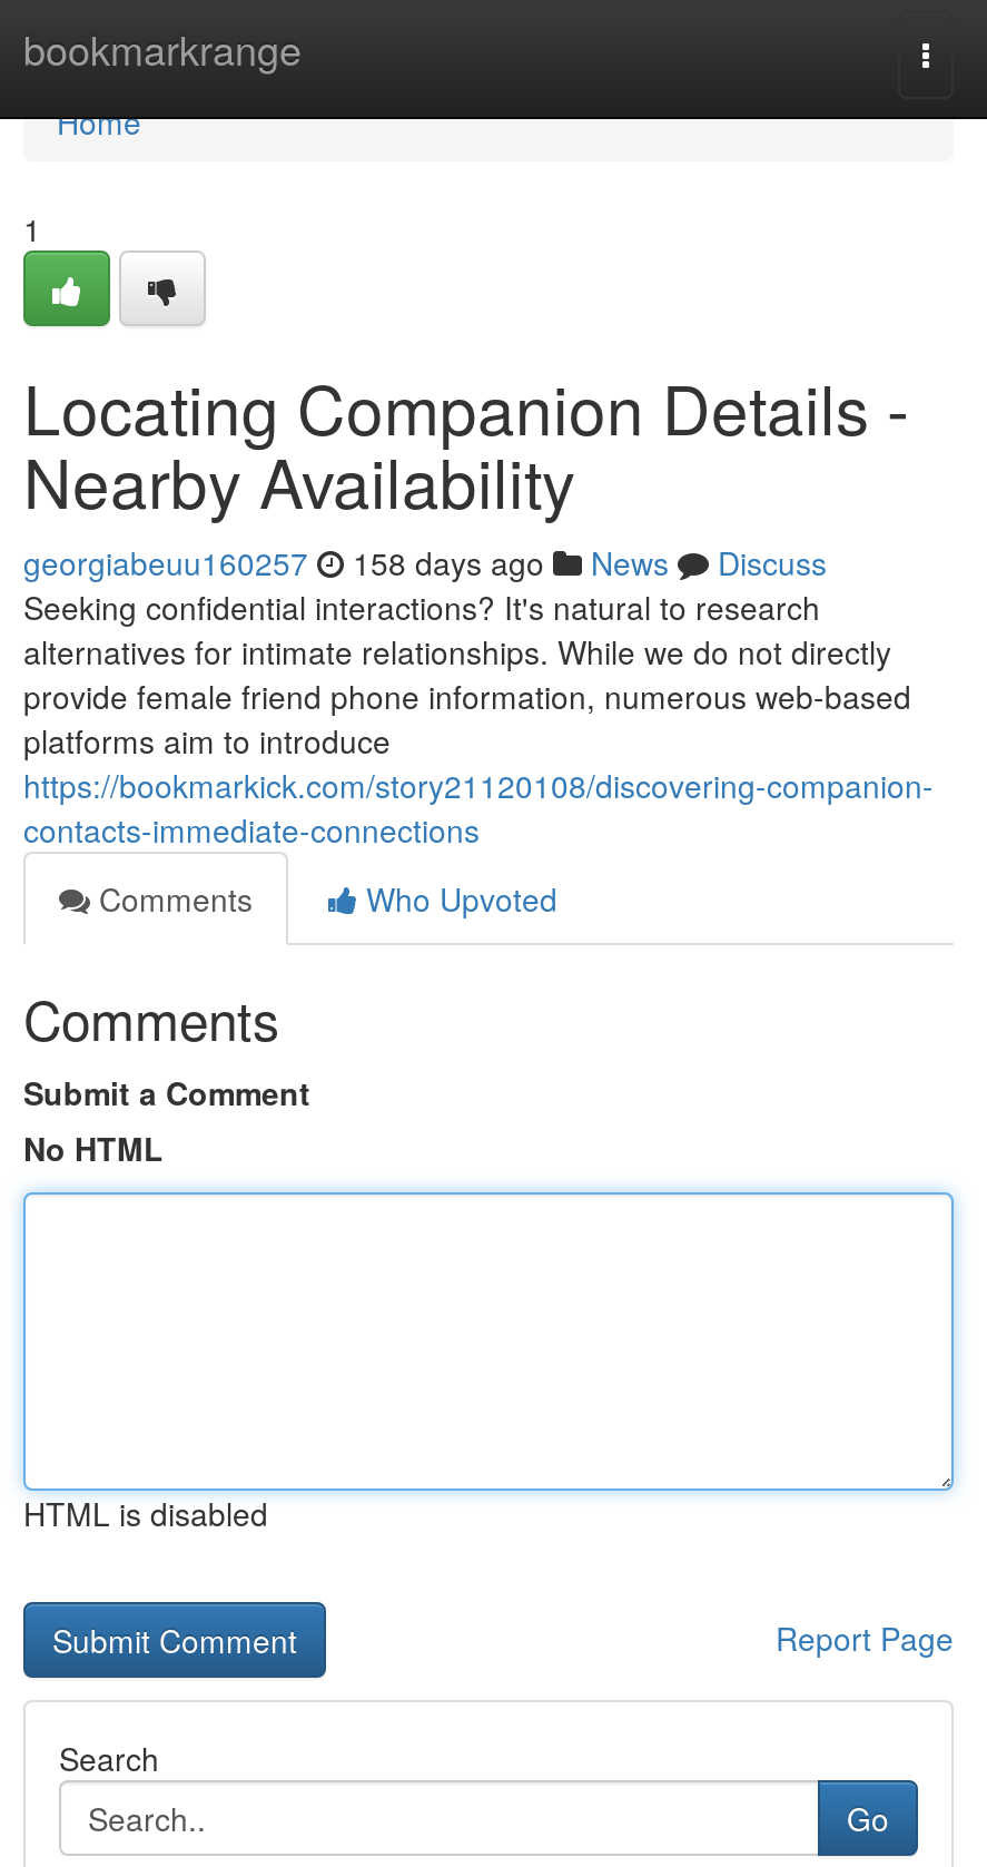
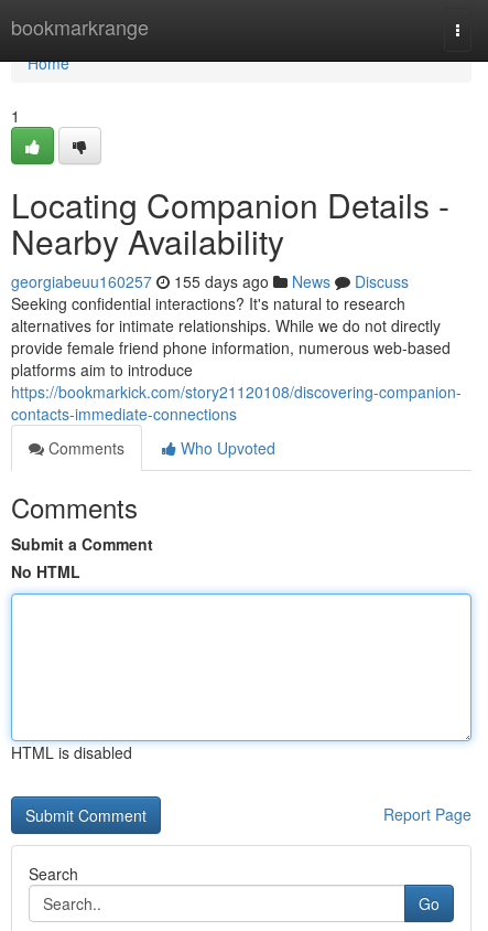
[23,540,827,584] georgiabeuu160257 158 days ago News Discuss -> [11,270,409,292] georgiabeuu160257 155 days ago News Discuss

